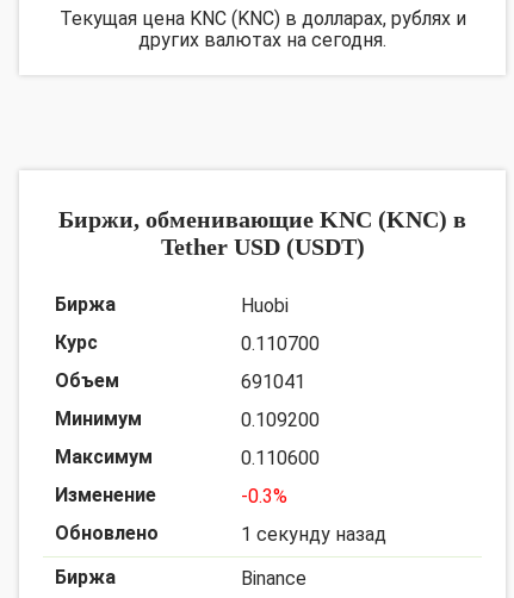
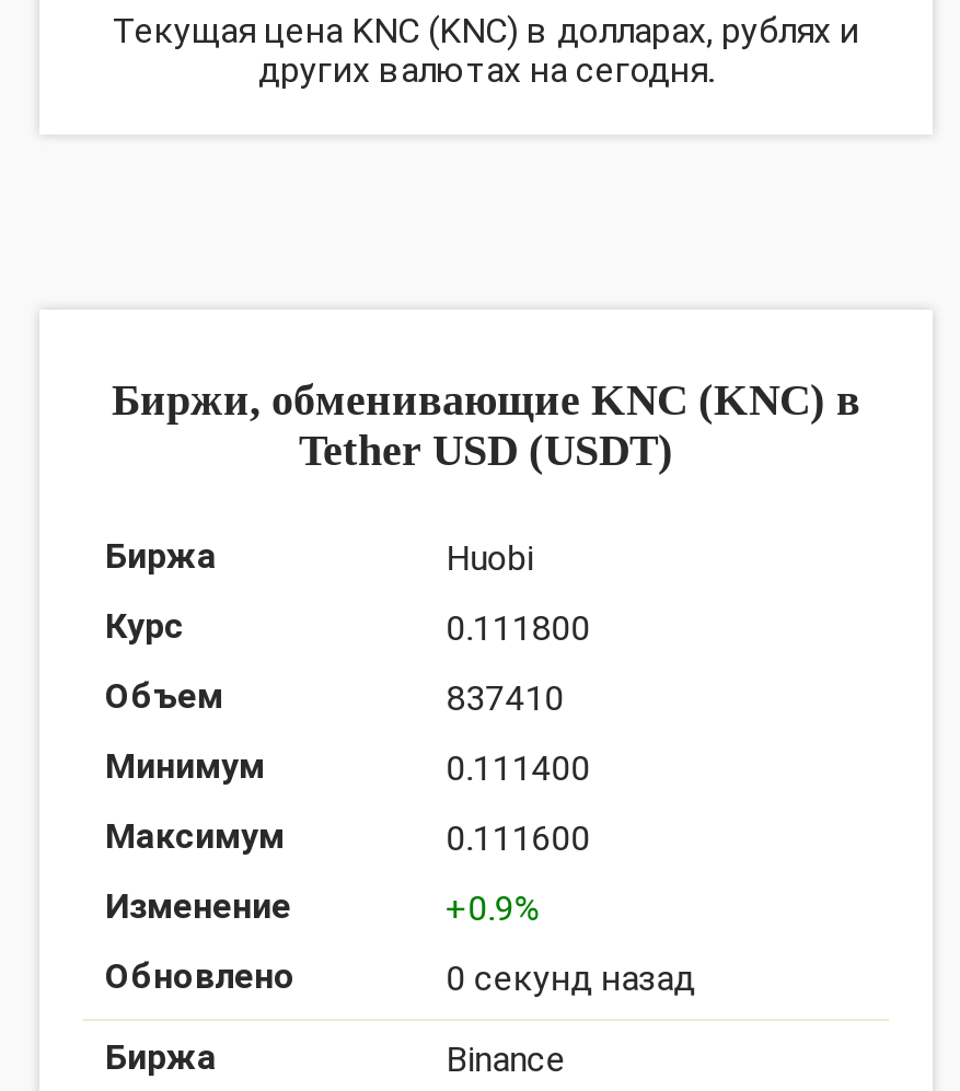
[240,332,319,355] 0.110700 -> [446,607,590,649] 0.111800
[240,370,305,393] 691041 -> [446,677,564,719] 837410
[240,409,319,431] 0.109200 -> [446,747,590,789] 0.111400
[240,447,319,469] 0.110600 -> [446,817,590,859] 0.111600
[240,485,287,507] -0.3% -> [446,887,540,929] +0.9%
[240,523,386,546] 1 секунду назад -> [446,957,695,999] 0 секунд назад

